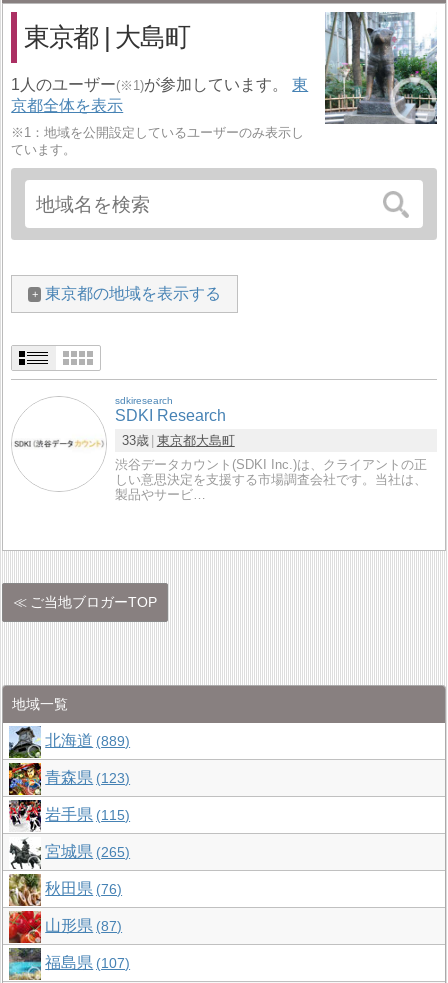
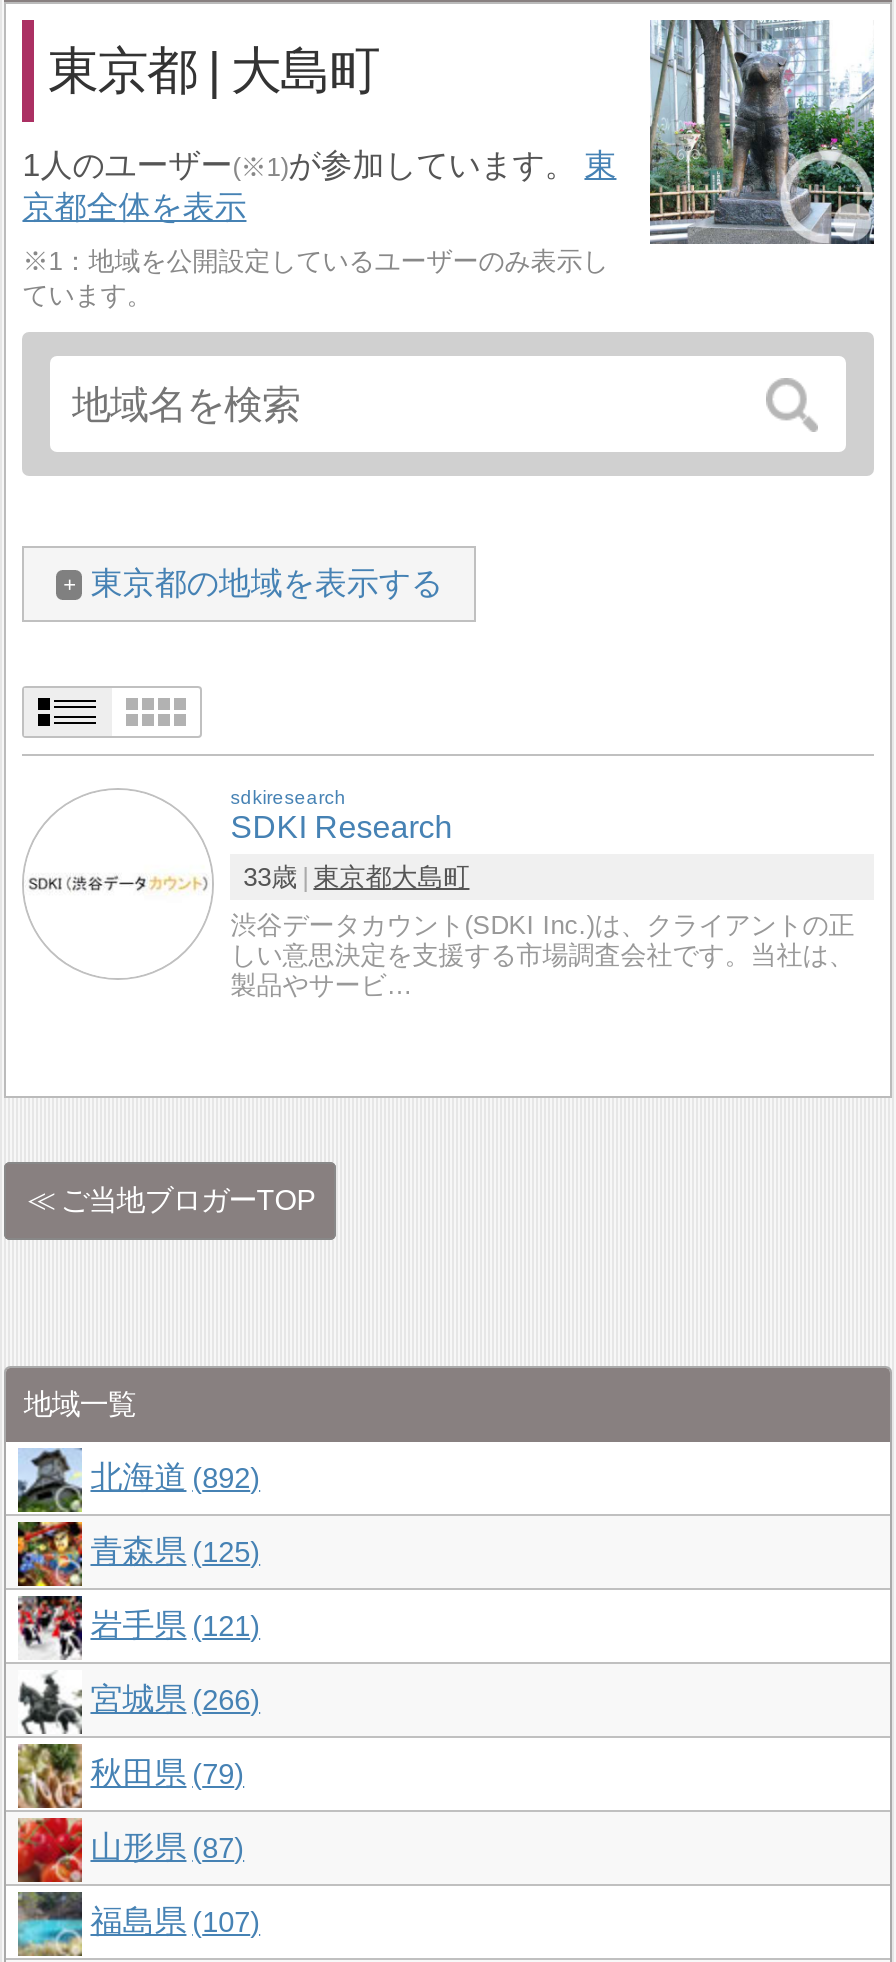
[45,731,125,748] 北海道 889 -> [90,1459,250,1493] 北海道 892
[45,768,125,785] 青森県 123 -> [90,1533,250,1567] 青森県 125
[45,805,125,822] 岩手県 115 -> [90,1607,250,1641] 岩手県 121
[45,842,125,859] 宮城県 265 -> [90,1681,250,1715] 宮城県 266
[45,879,117,896] 秋田県 76 -> [90,1755,234,1789] 秋田県 79

